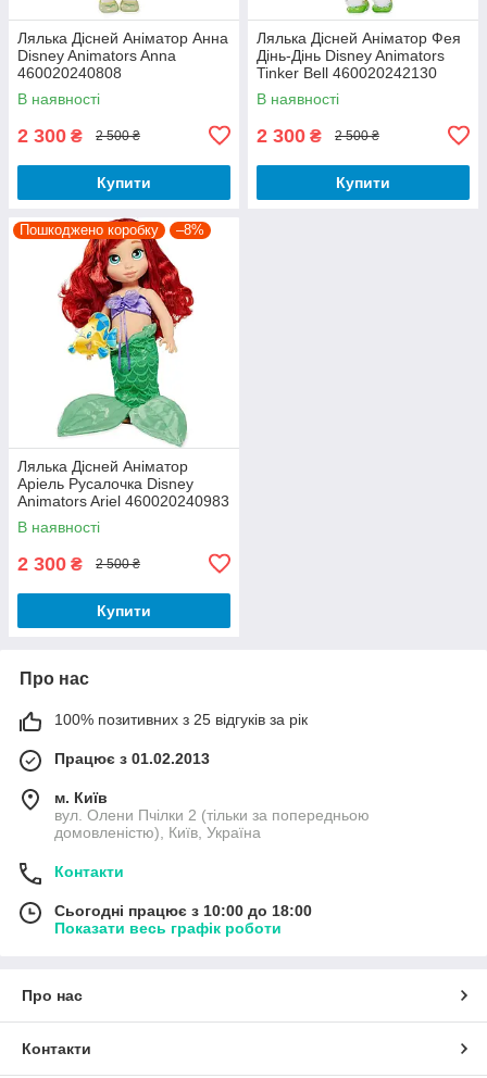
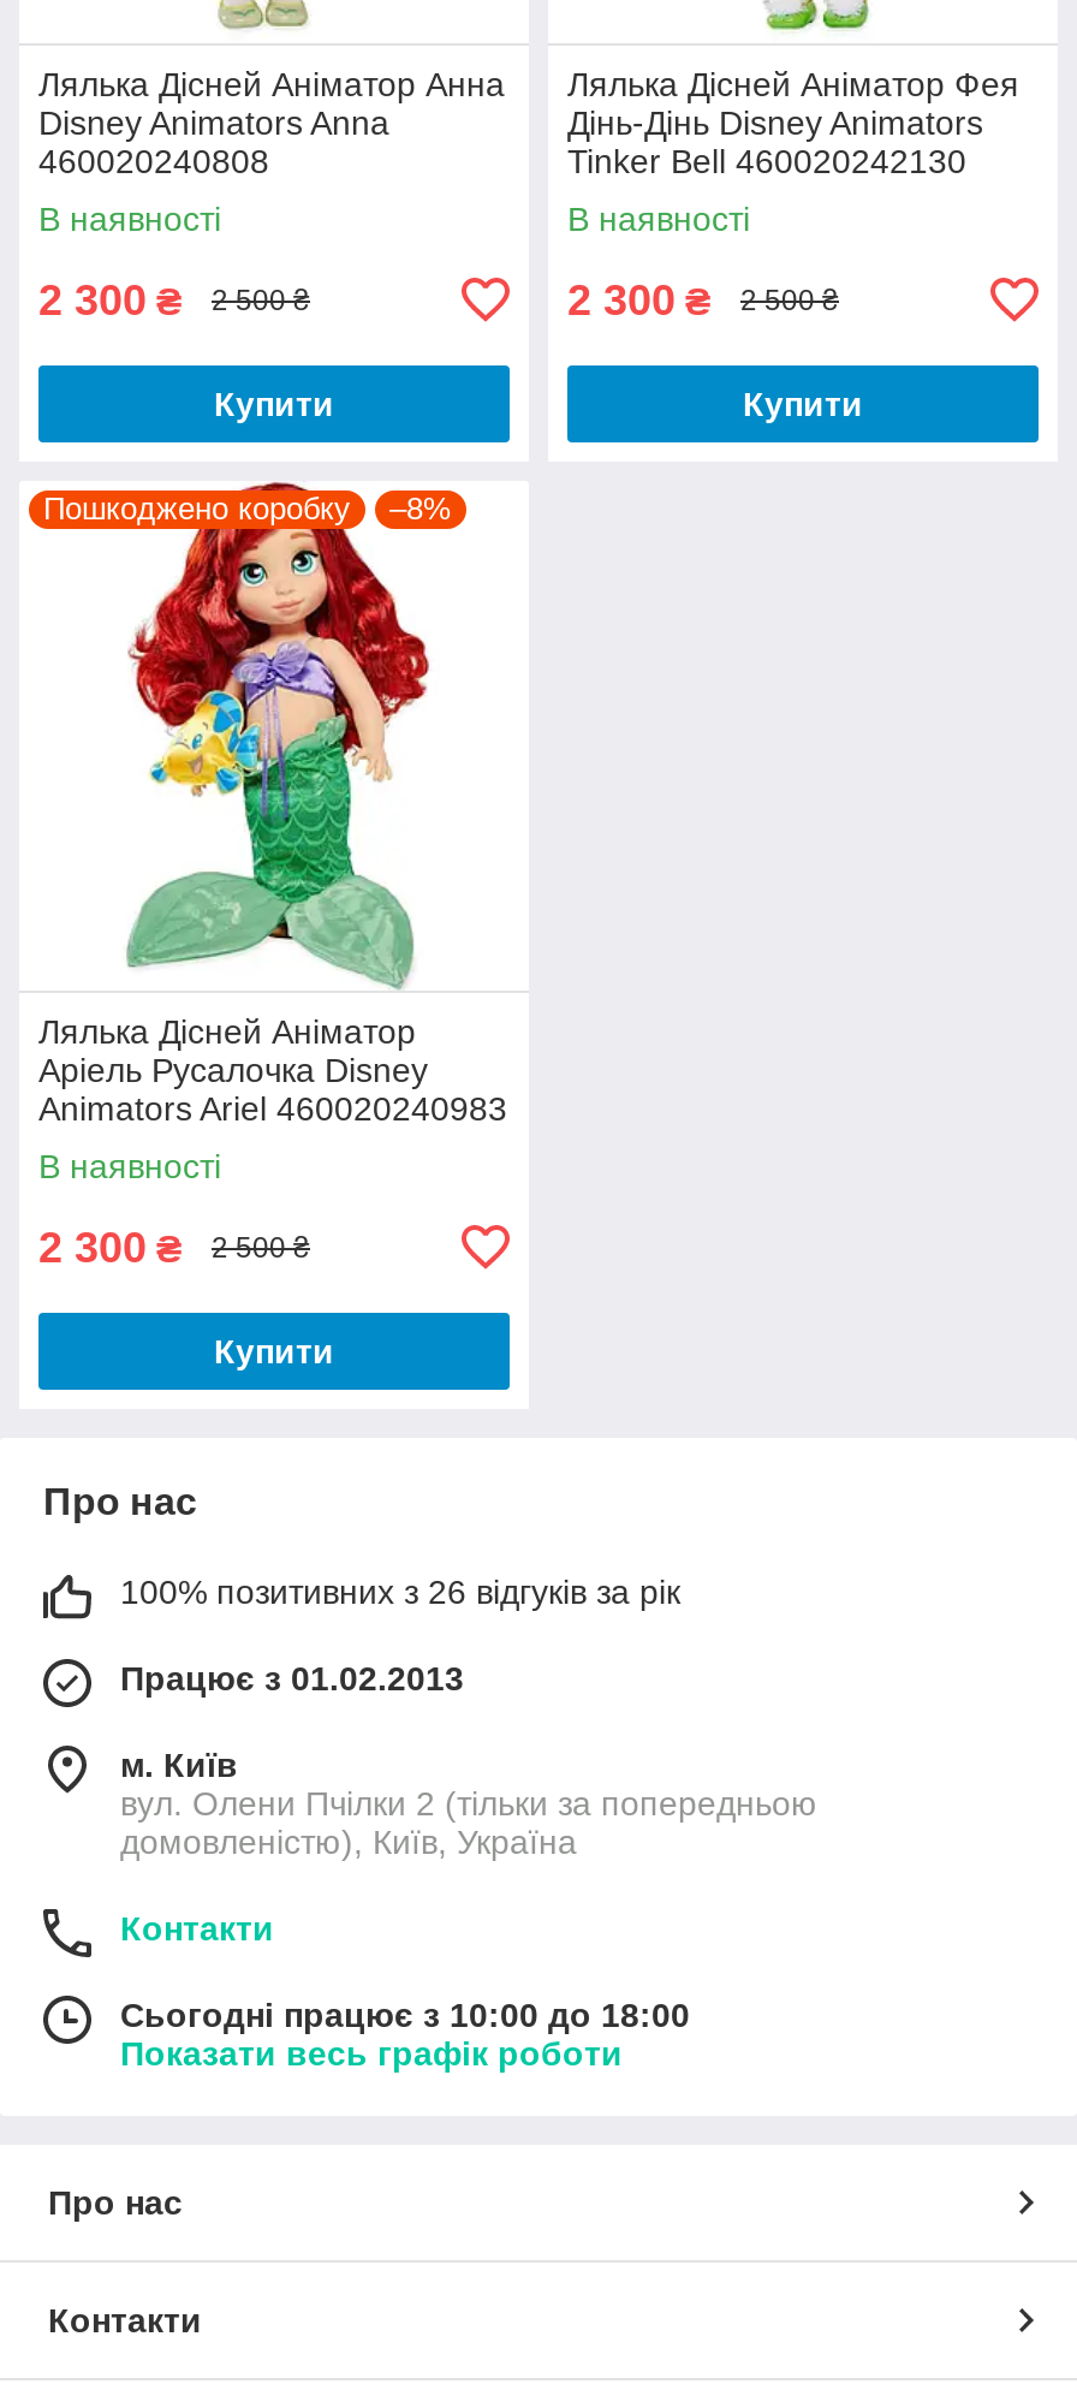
[54,710,308,728] 100% позитивних з 25 відгуків за рік -> [120,1572,680,1610] 100% позитивних з 26 відгуків за рік

